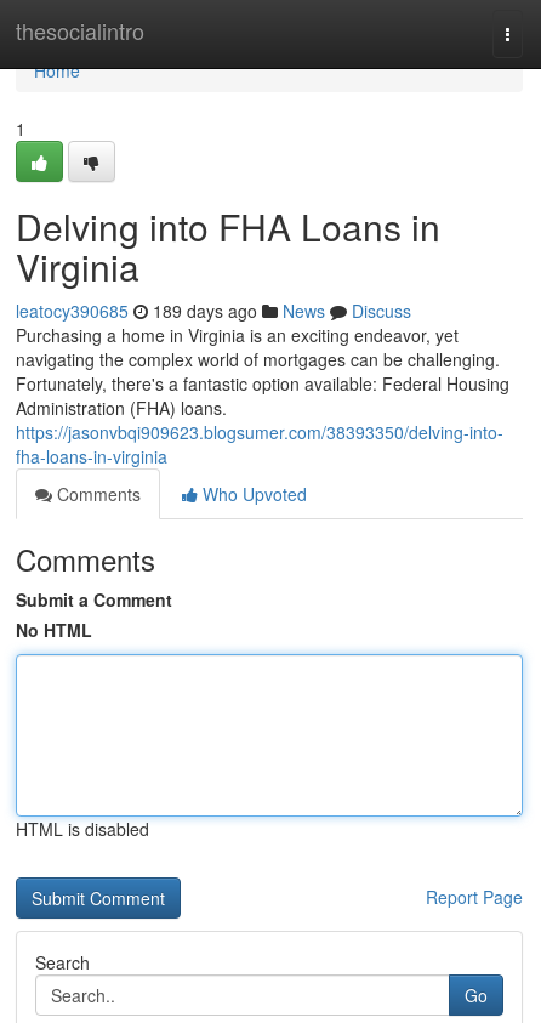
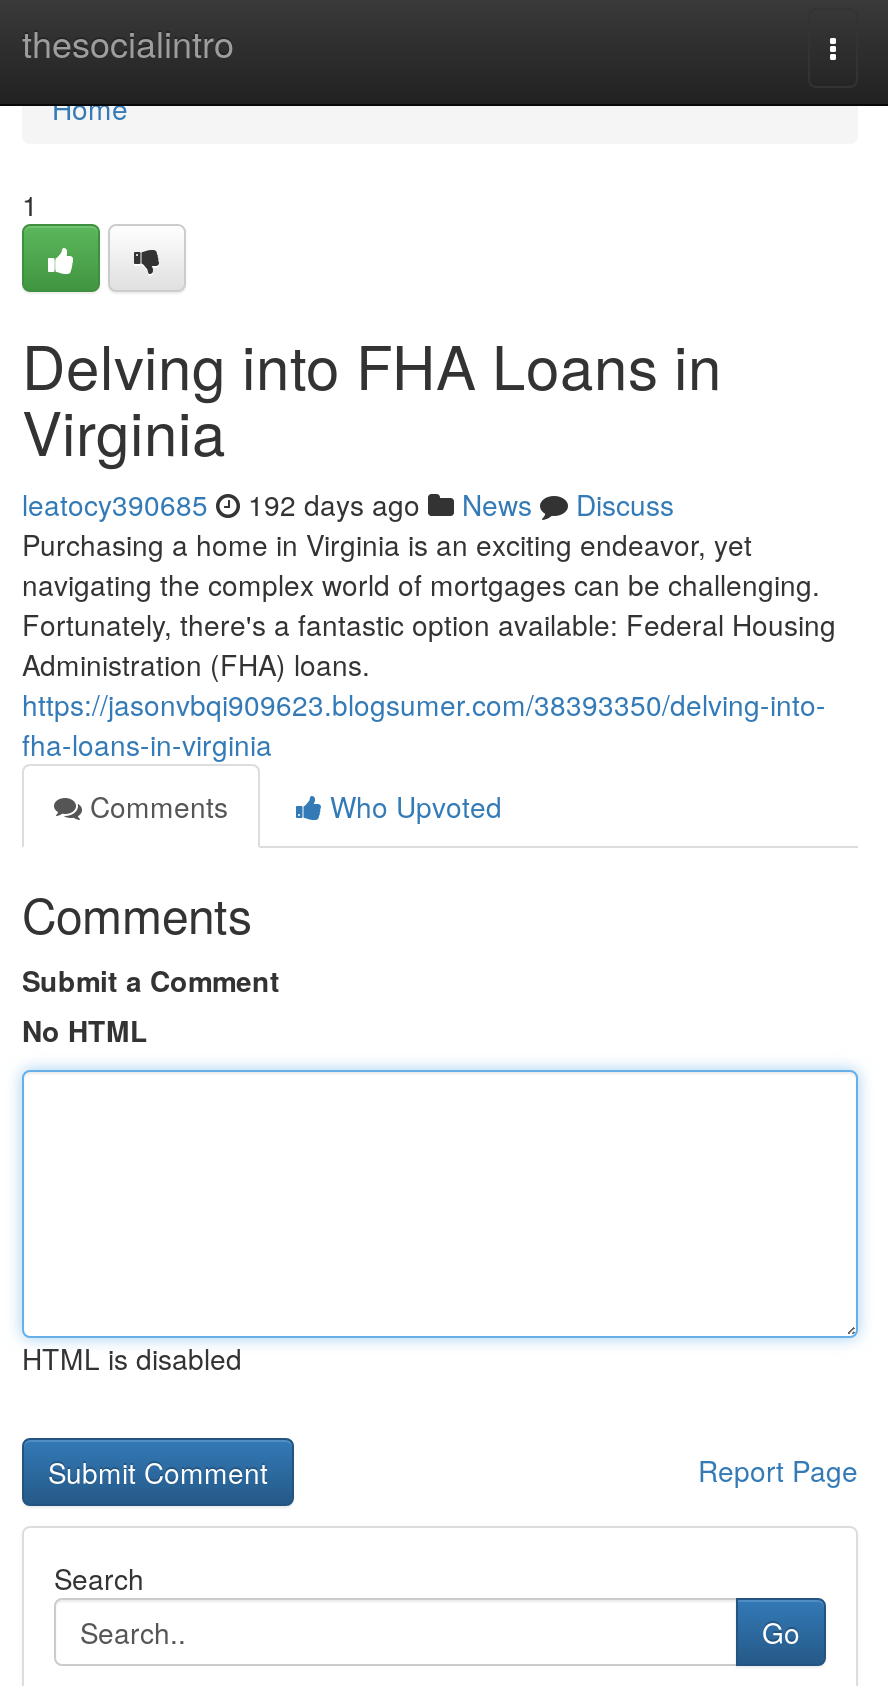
[16,299,411,323] leatocy390685 189 days ago News Discuss -> [22,484,674,524] leatocy390685 192 days ago News Discuss

